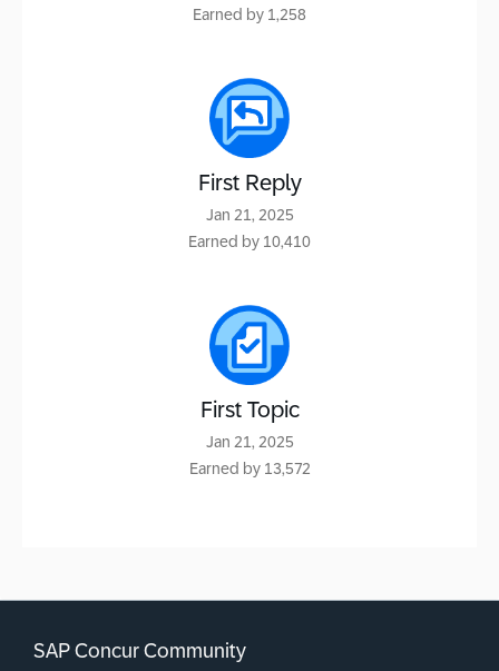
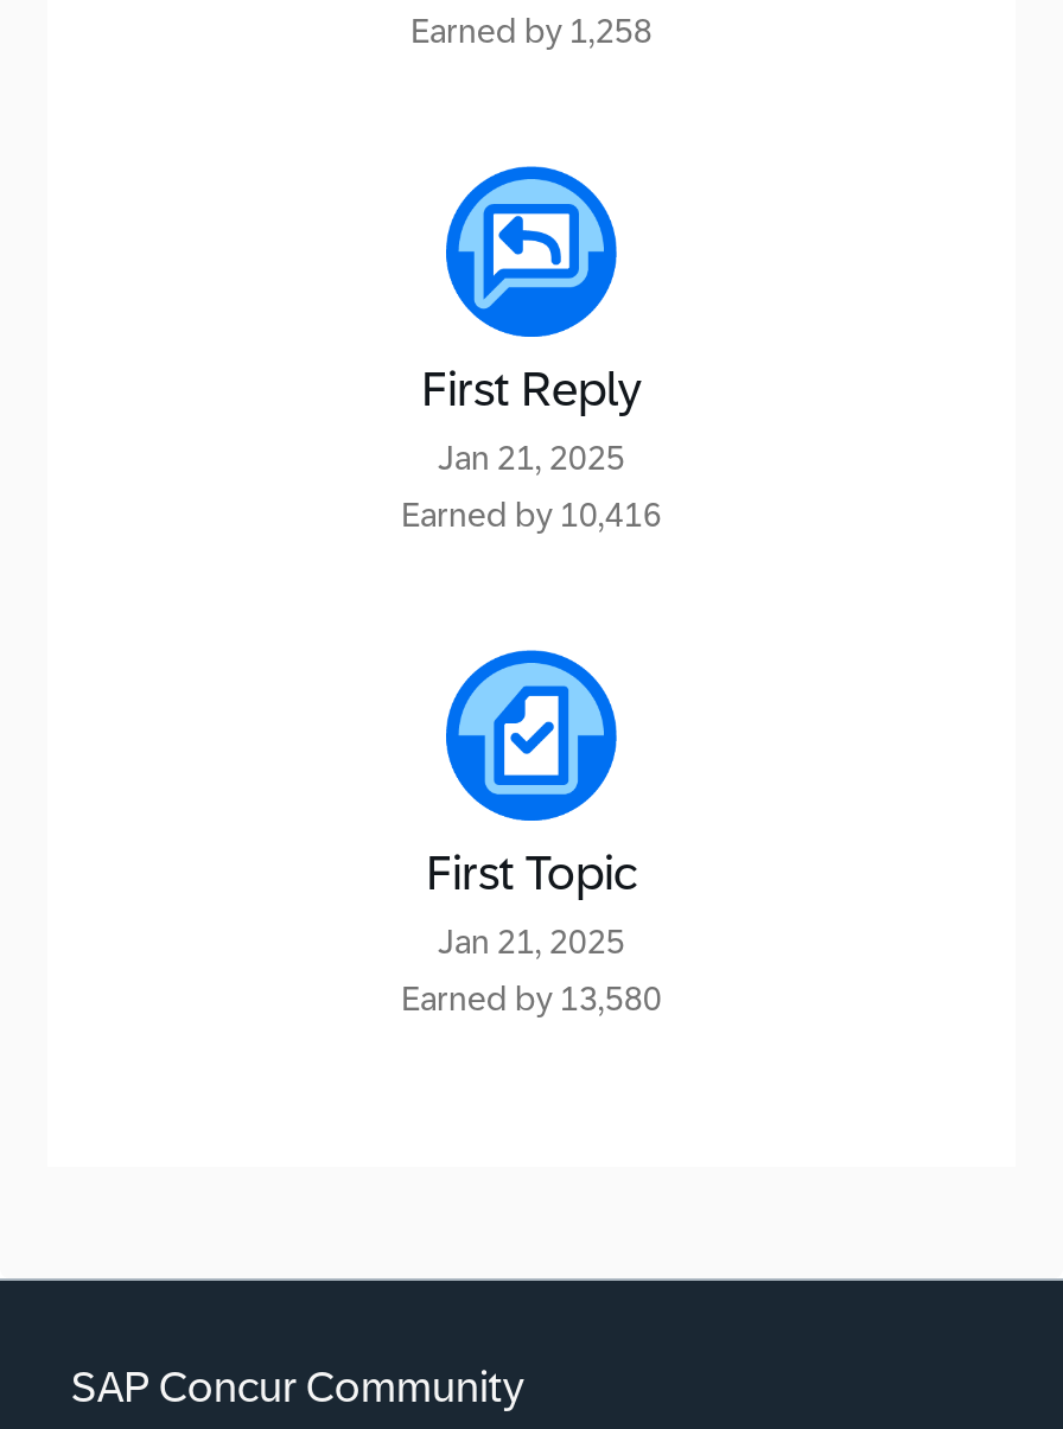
[188,233,311,250] Earned by 10,410 -> [401,496,662,534] Earned by 10,416
[189,460,310,477] Earned by 13,572 -> [401,980,662,1017] Earned by 13,580

